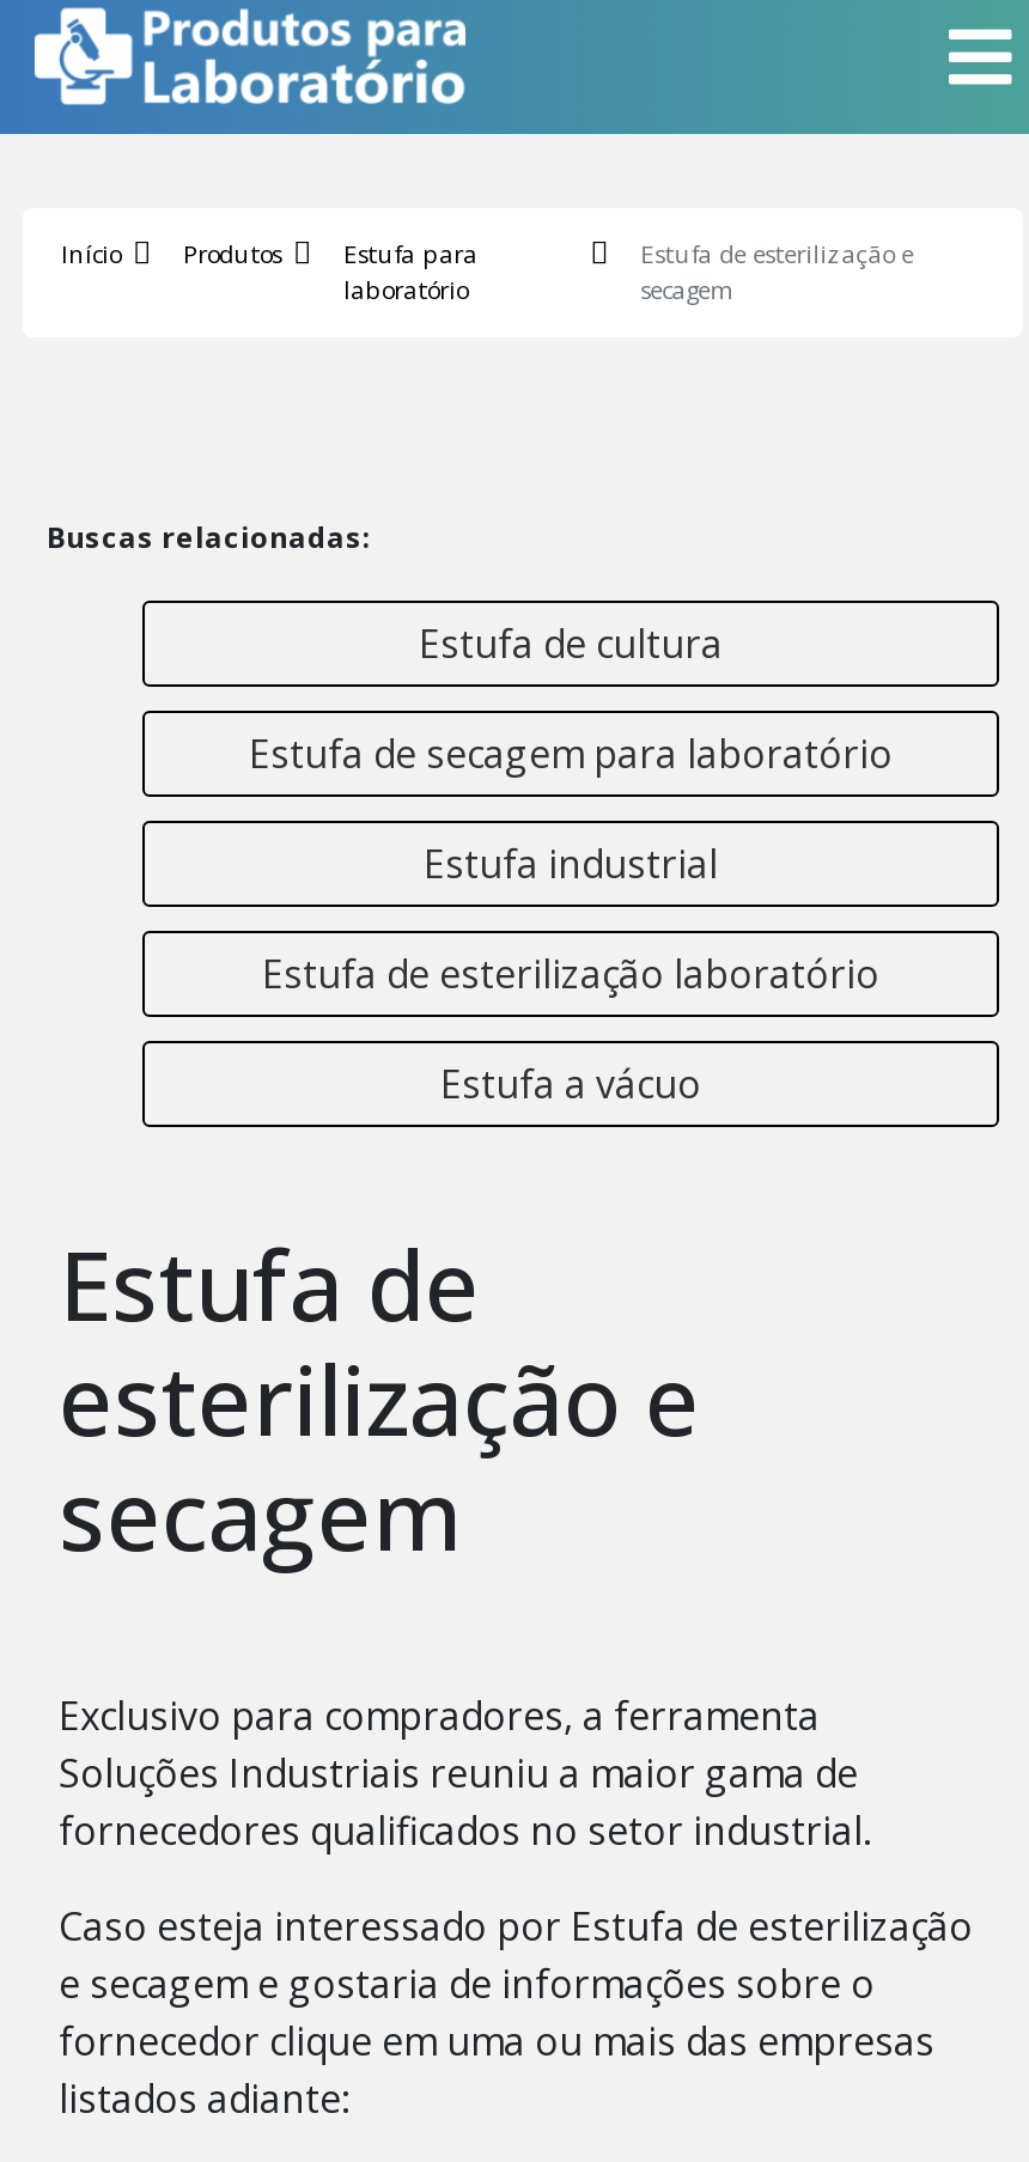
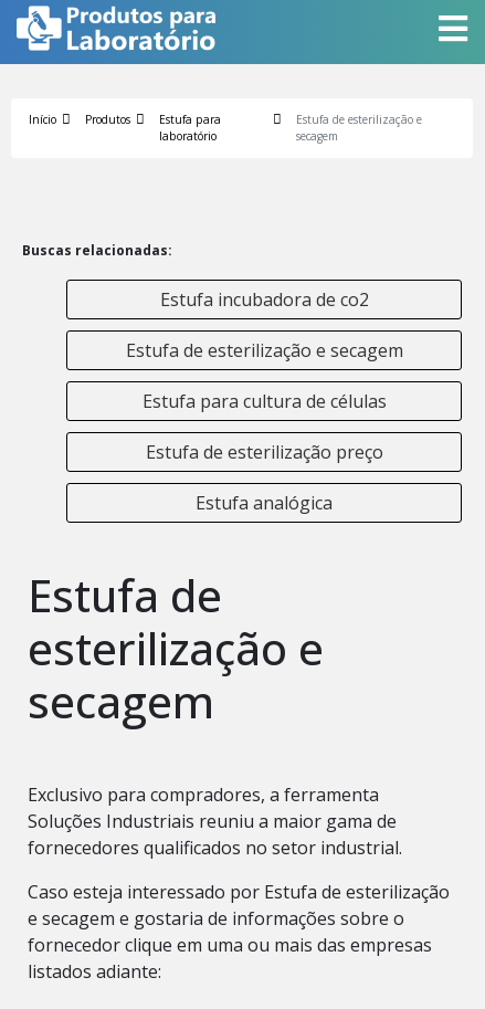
[419,617,723,670] Estufa de cultura -> [160,287,368,312] Estufa incubadora de co2
[249,727,893,780] Estufa de secagem para laboratório -> [125,338,403,362] Estufa de esterilização e secagem
[424,838,718,890] Estufa industrial -> [142,389,386,413] Estufa para cultura de células
[262,948,879,1000] Estufa de esterilização laboratório -> [145,440,383,464] Estufa de esterilização preço
[440,1058,701,1110] Estufa a vácuo -> [196,491,333,515] Estufa analógica

